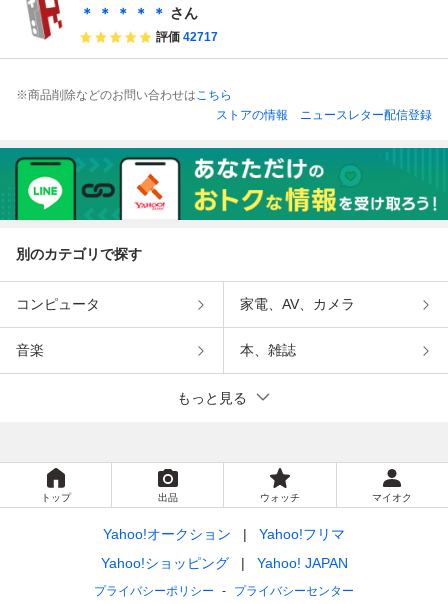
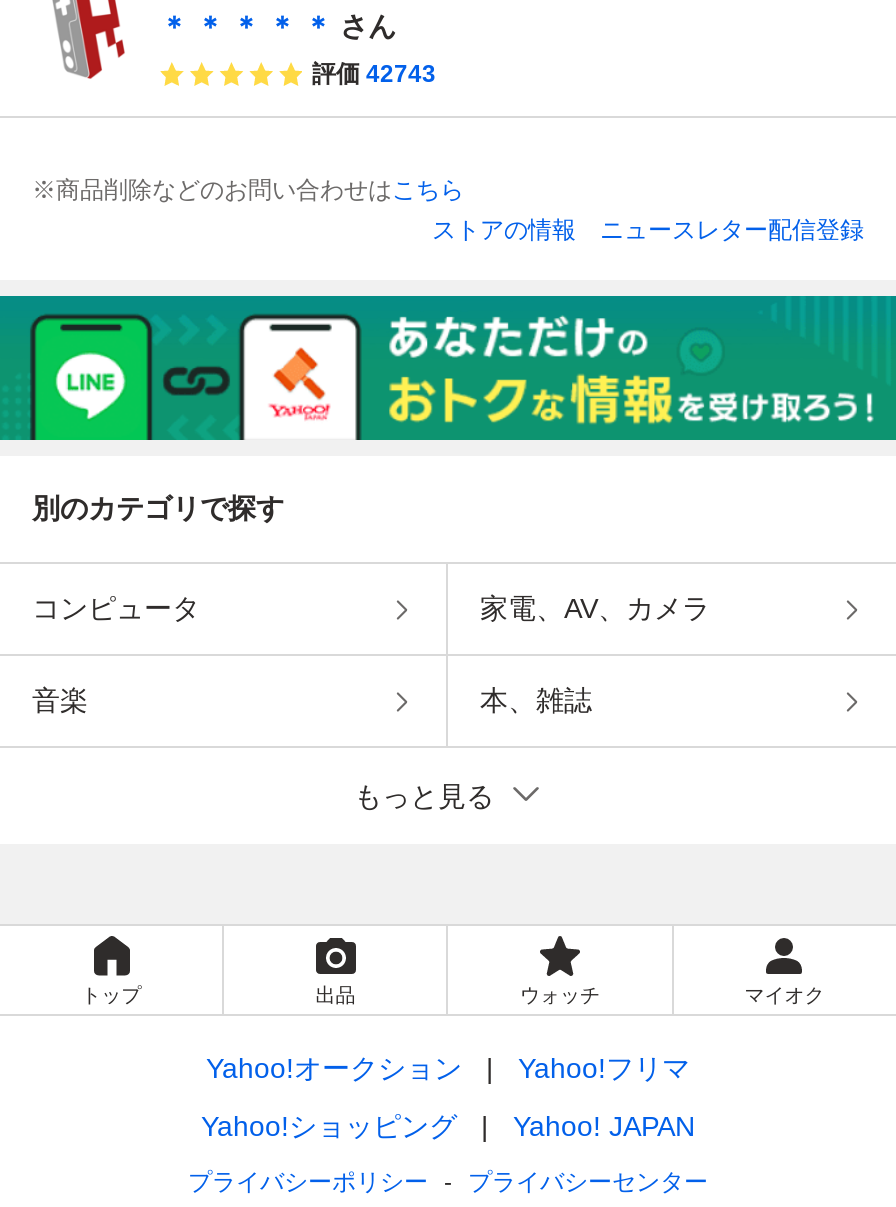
[156,30,218,44] 評価 42717 -> [312,60,436,88] 評価 42743

